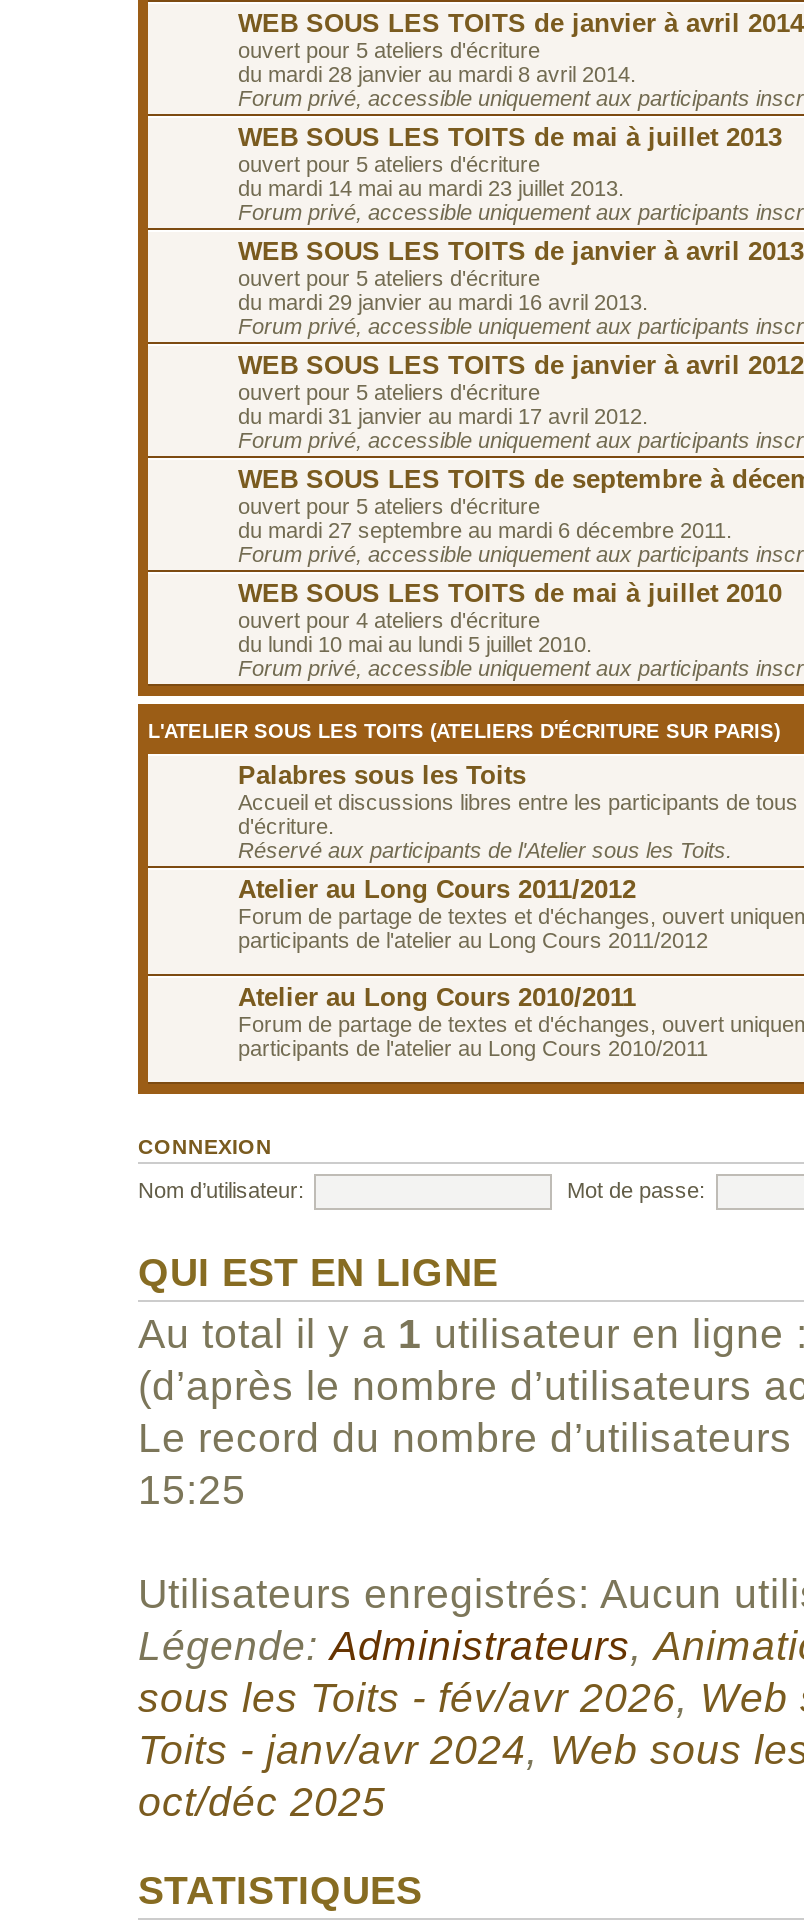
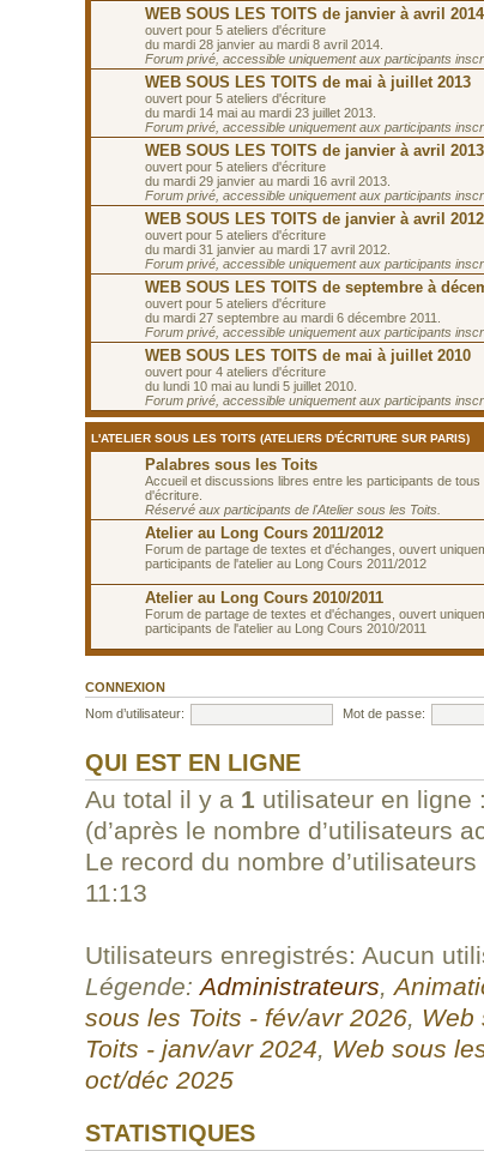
[138,1466,246,1512] 15:25 -> [85,879,147,906] 11:13

